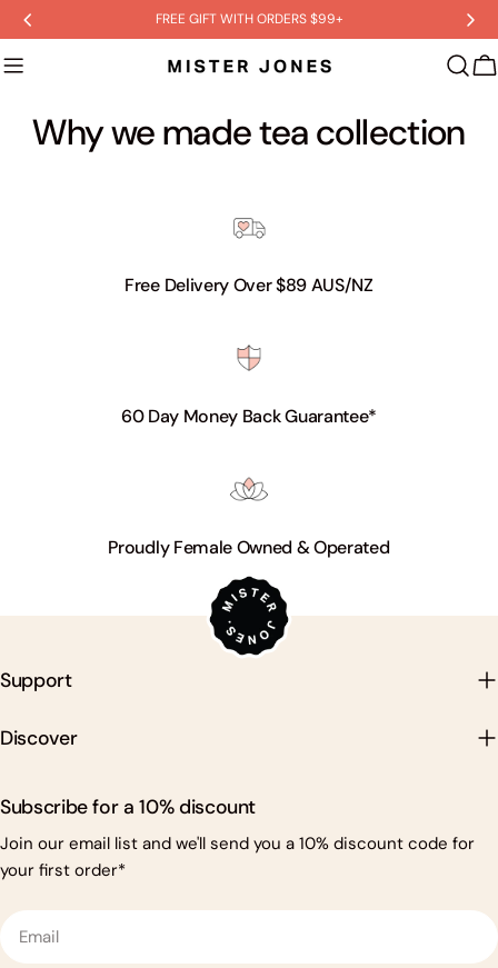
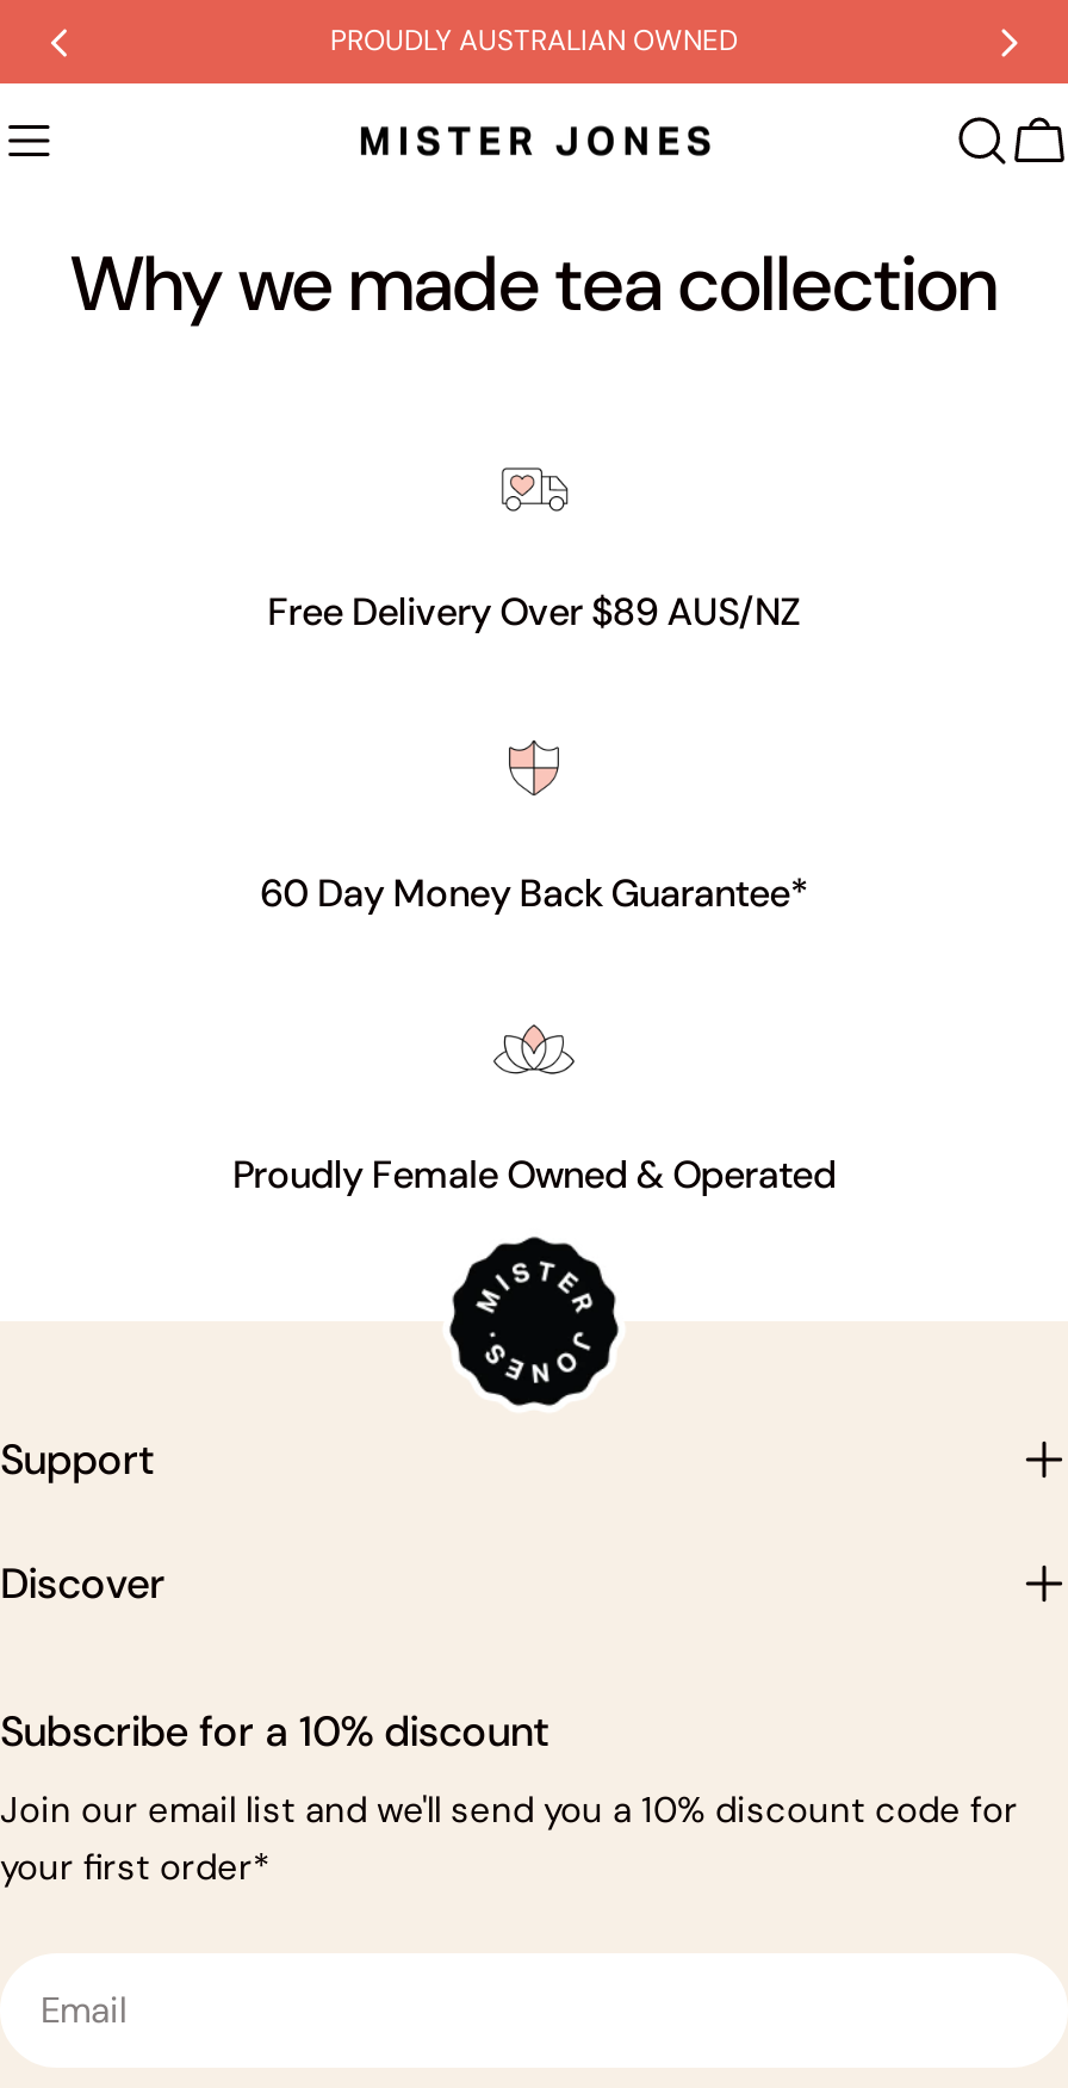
[155,10,343,28] FREE GIFT WITH ORDERS $99+ -> [330,21,738,60] PROUDLY AUSTRALIAN OWNED

